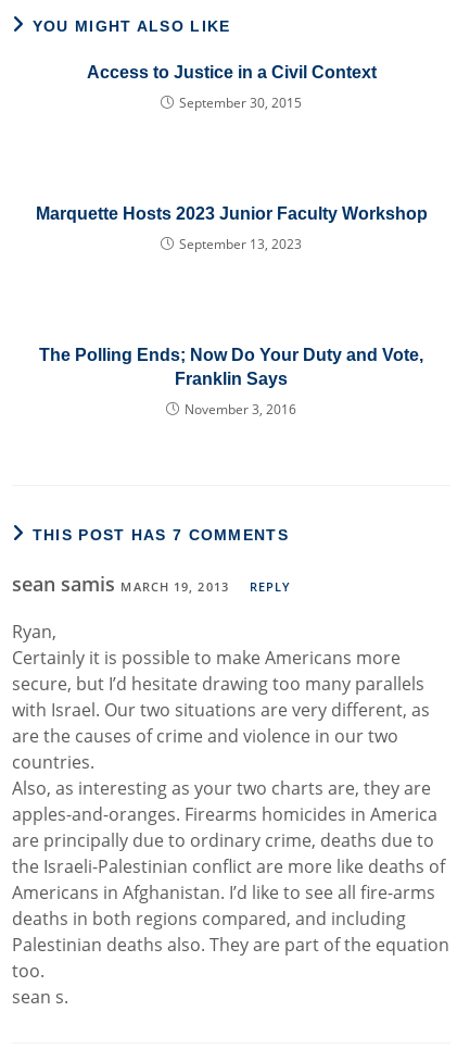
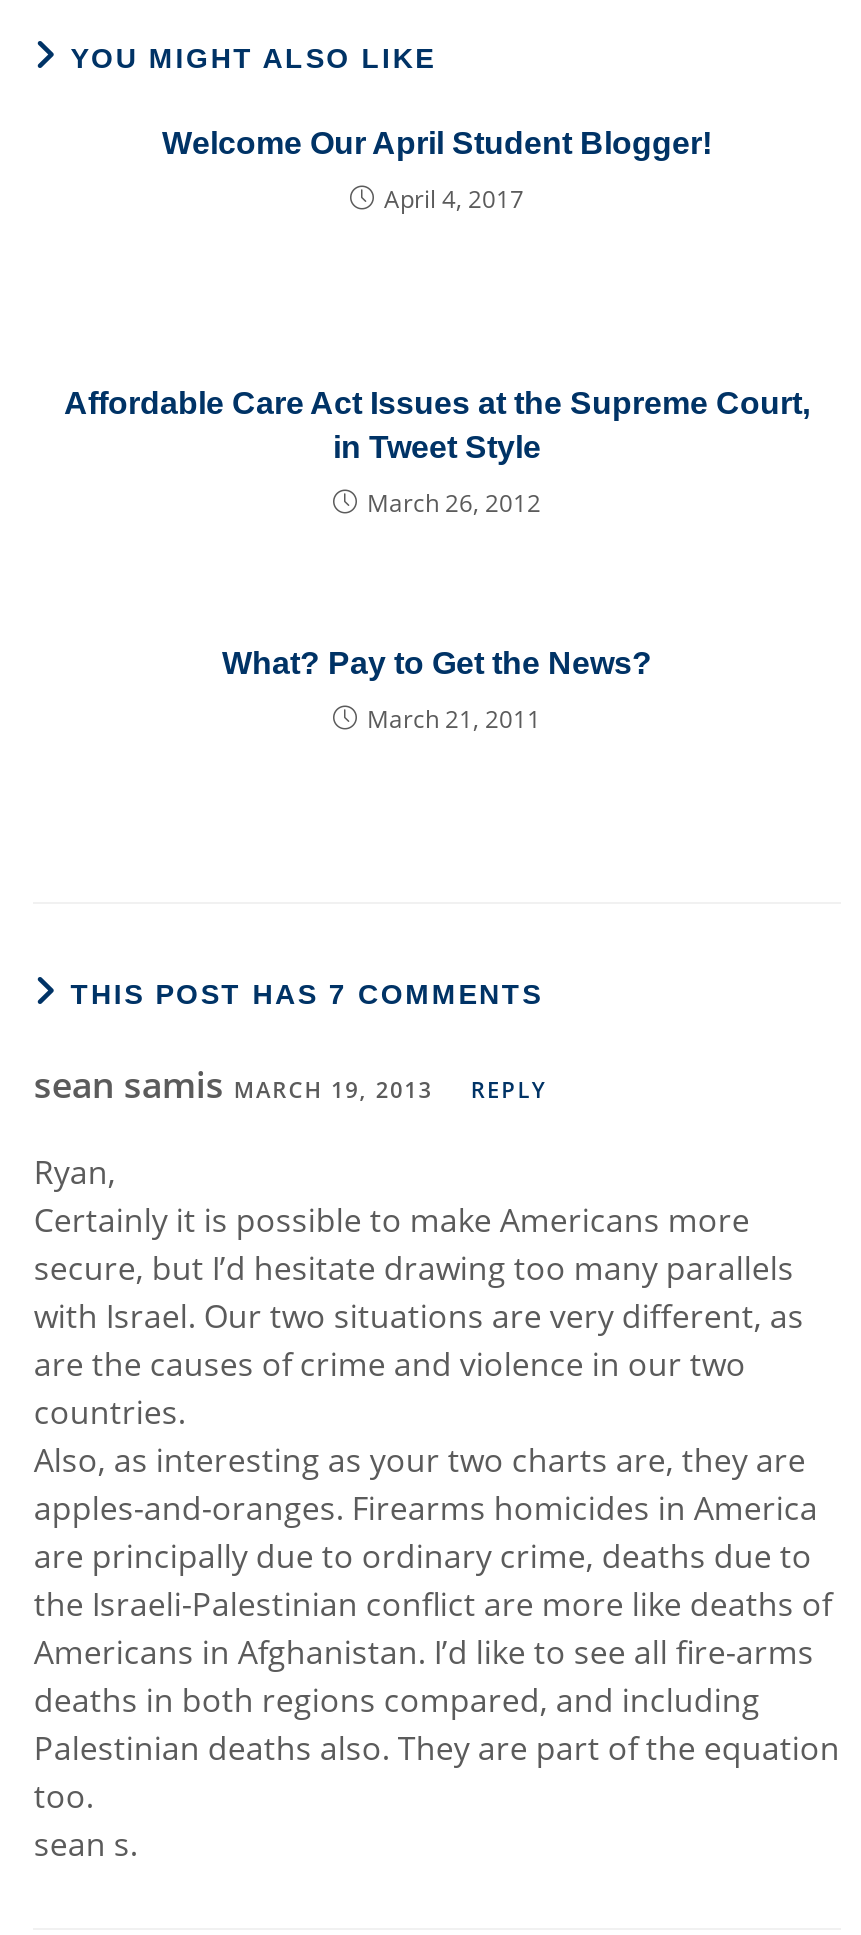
[86,63,376,81] Access to Justice in a Civil Context -> [162,126,712,160] Welcome Our April Student Blogger!
[179,93,302,112] September 30, 2015 -> [384,182,524,216] April 4, 2017
[35,204,427,223] Marquette Hosts 2023 Junior Faculty Workshop -> [64,386,810,464] Affordable Care Act Issues at the Supreme Court, | in Tweet Style
[179,235,302,253] September 13, 2023 -> [367,486,541,520] March 26, 2012
[39,345,423,388] The Polling Ends; Now Do Your Duty and Vote, | Franklin Says -> [222,646,652,680] What? Pay to Get the News?
[185,400,296,418] November 3, 2016 -> [367,702,541,736] March 21, 2011

